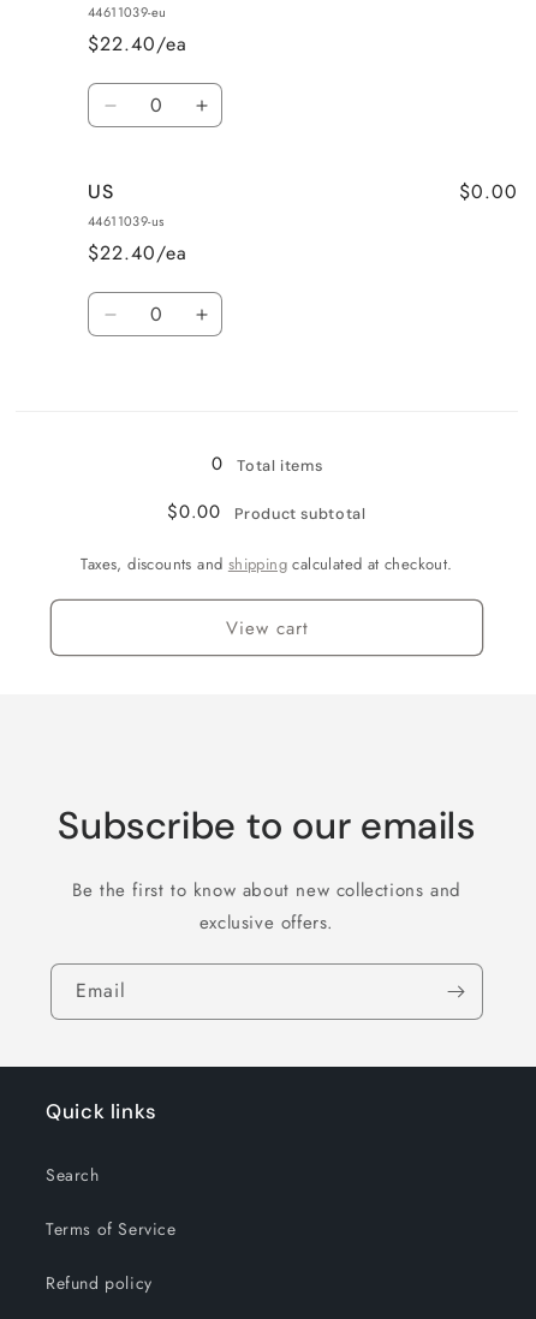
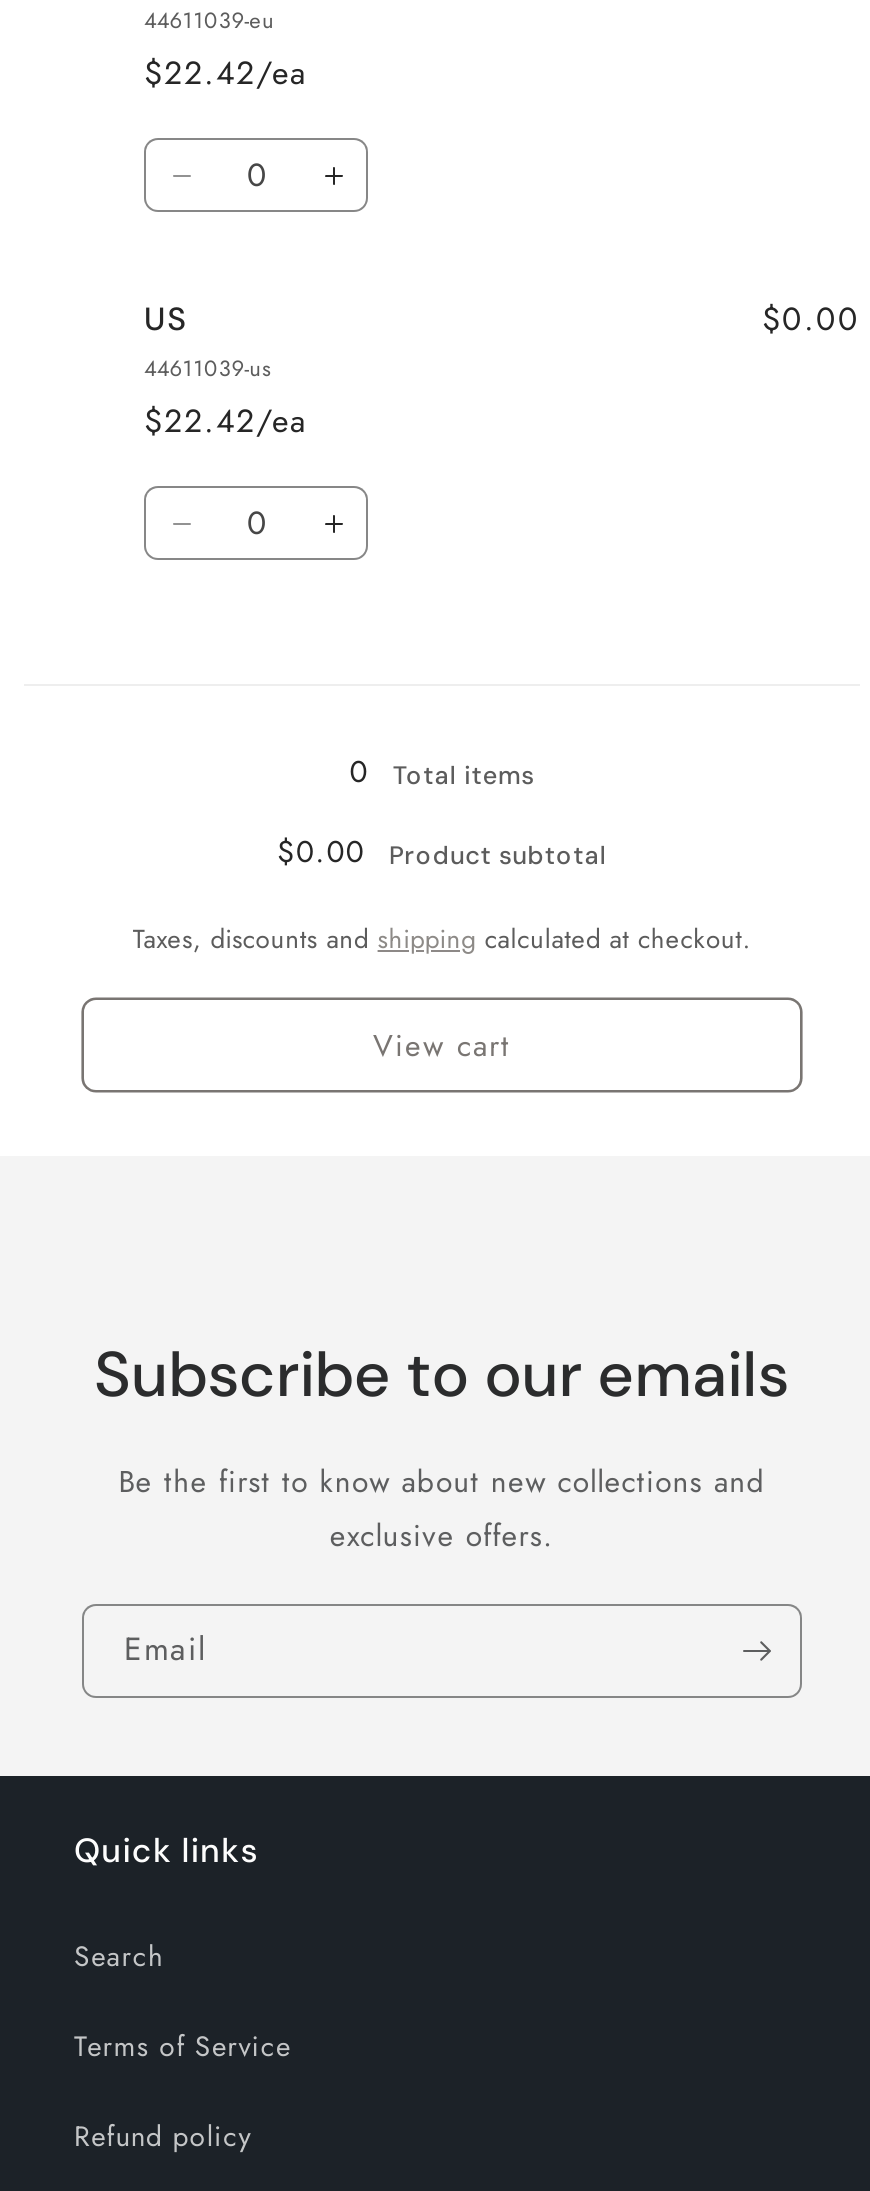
[88,31,187,58] $22.40/ea -> [144,51,308,97] $22.42/ea
[88,240,187,267] $22.40/ea -> [144,399,308,445] $22.42/ea

